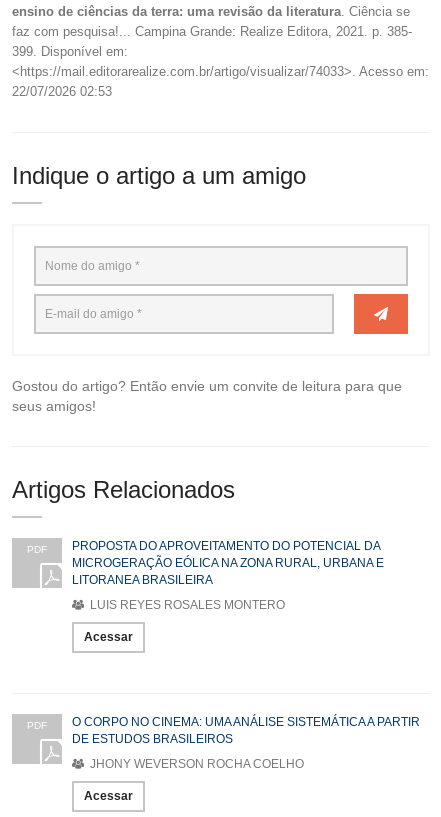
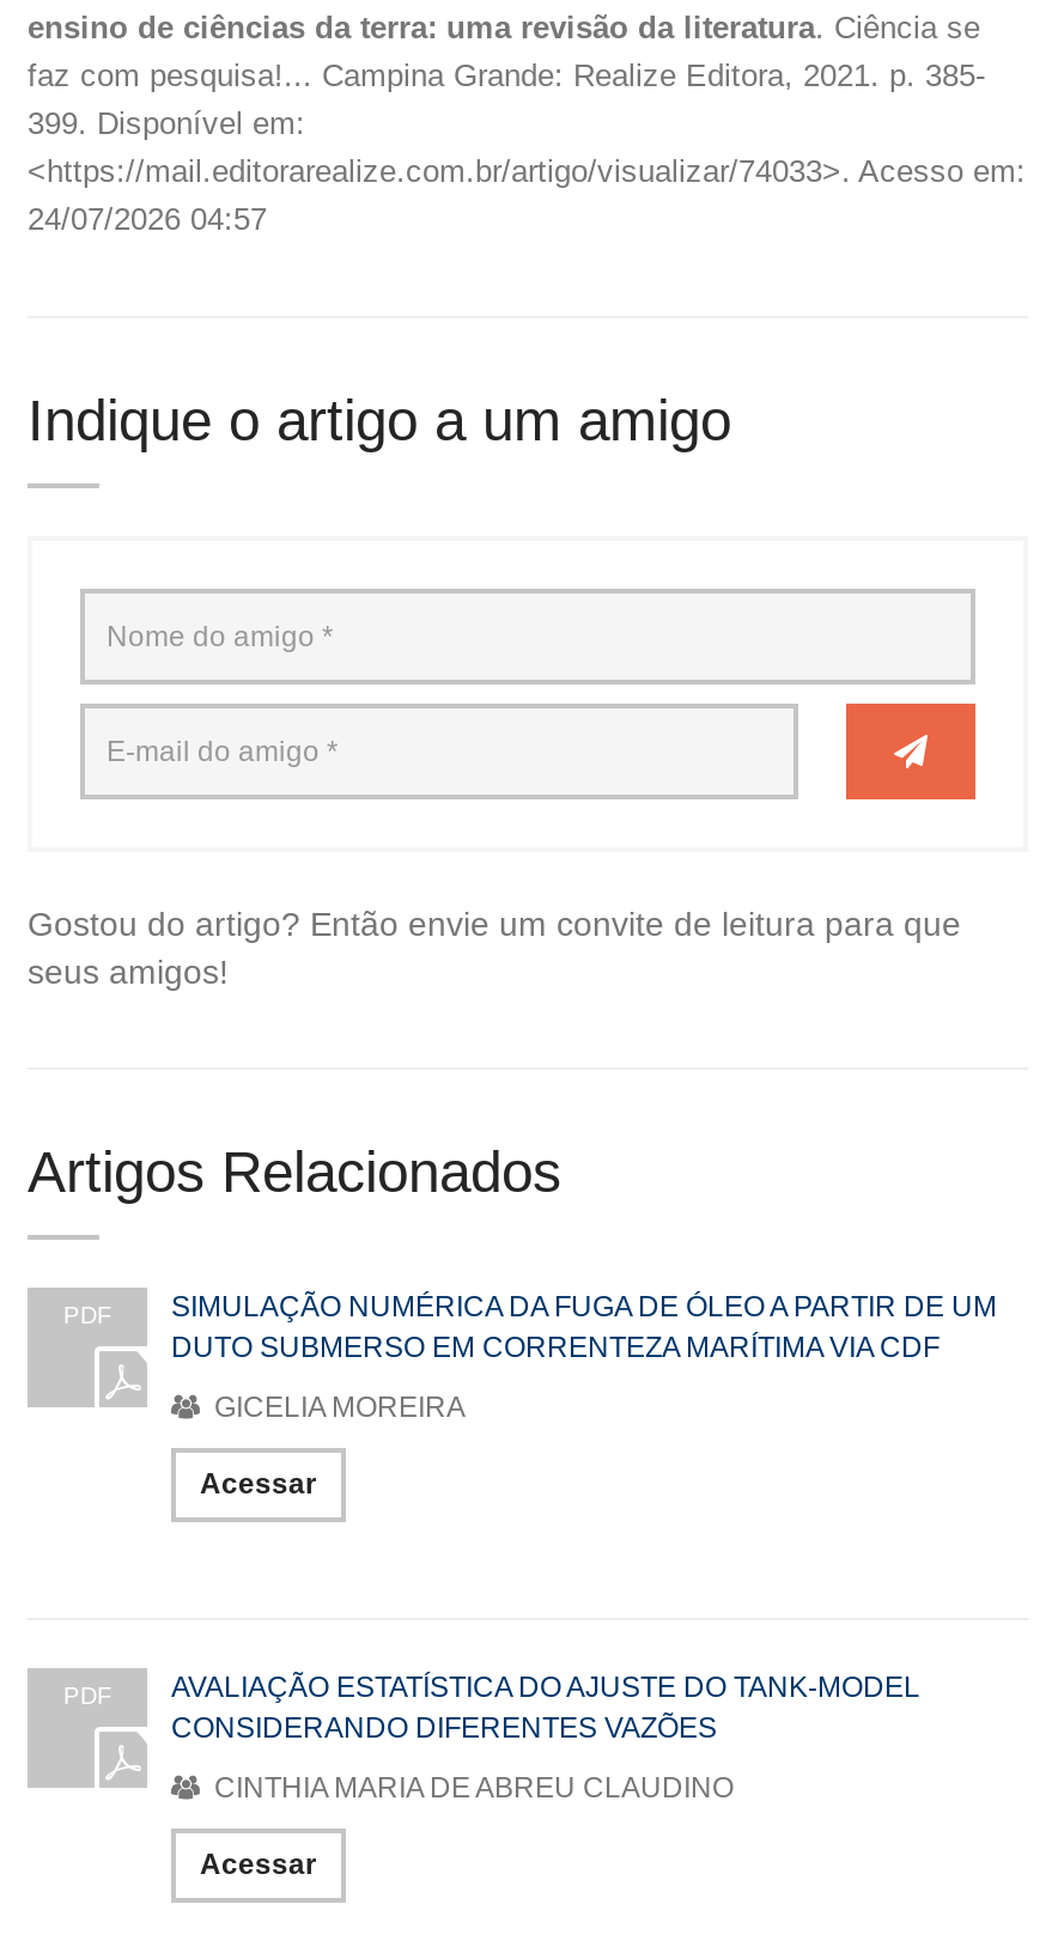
[12,83,112,98] 22/07/2026 02:53 -> [28,200,267,236] 24/07/2026 04:57
[72,538,384,586] PROPOSTA DO APROVEITAMENTO DO POTENCIAL DA | MICROGERAÇÃO EÓLICA NA ZONA RURAL, URBANA E | LITORANEA BRASILEIRA -> [171,1289,997,1363] SIMULAÇÃO NUMÉRICA DA FUGA DE ÓLEO A PARTIR DE UM | DUTO SUBMERSO EM CORRENTEZA MARÍTIMA VIA CDF
[87,597,285,611] LUIS REYES ROSALES MONTERO -> [207,1389,466,1423] GICELIA MOREIRA
[72,714,420,745] O CORPO NO CINEMA: UMA ANÁLISE SISTEMÁTICA A PARTIR | DE ESTUDOS BRASILEIROS -> [171,1669,920,1744] AVALIAÇÃO ESTATÍSTICA DO AJUSTE DO TANK-MODEL | CONSIDERANDO DIFERENTES VAZÕES
[87,756,304,770] JHONY WEVERSON ROCHA COELHO -> [207,1770,734,1803] CINTHIA MARIA DE ABREU CLAUDINO

